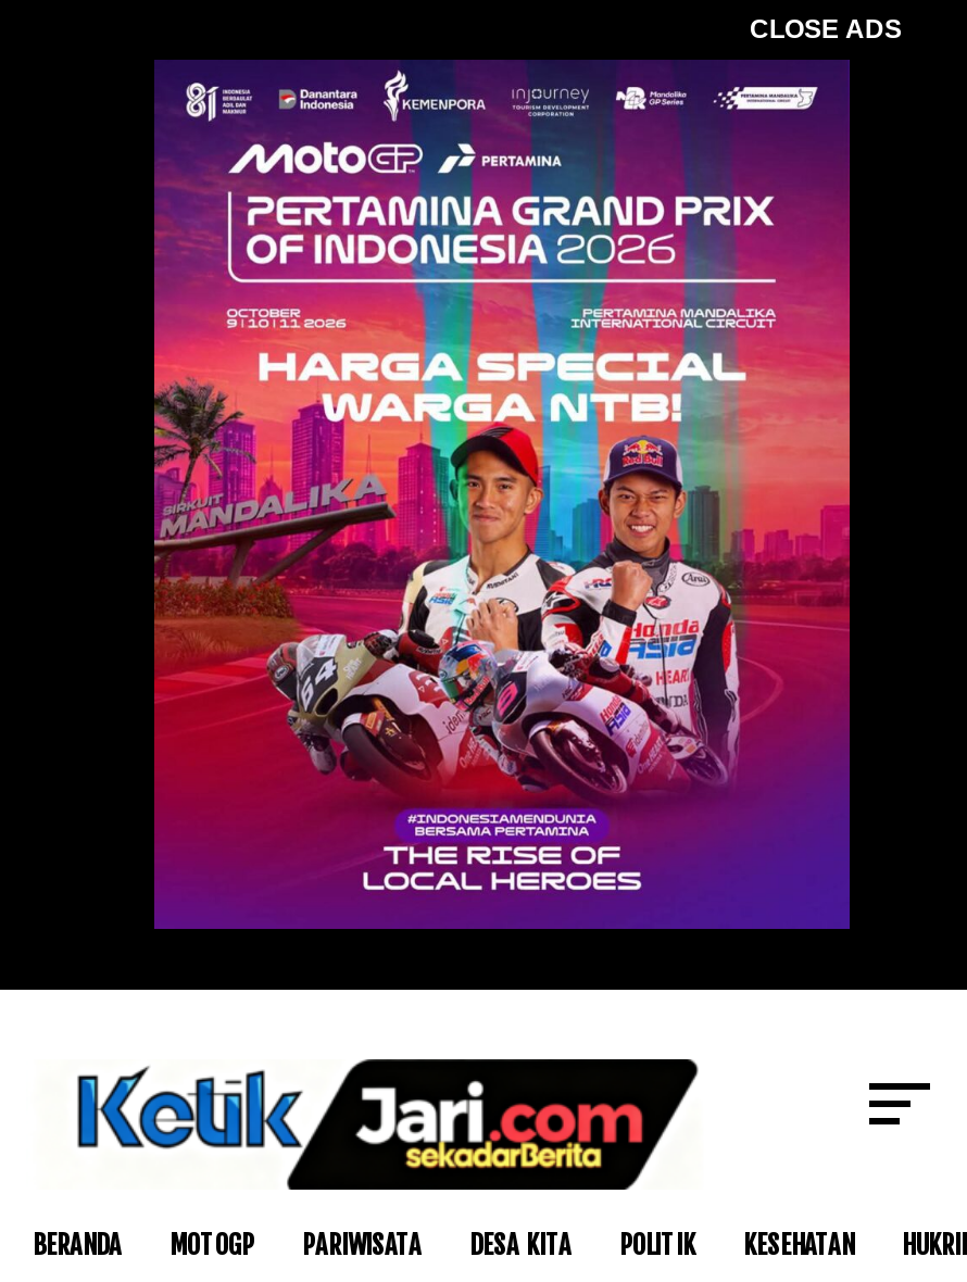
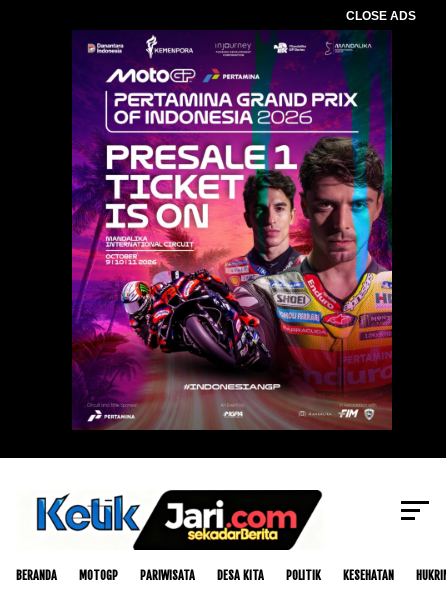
[152,60,852,931] [image] -> [71,31,393,430] [image]

